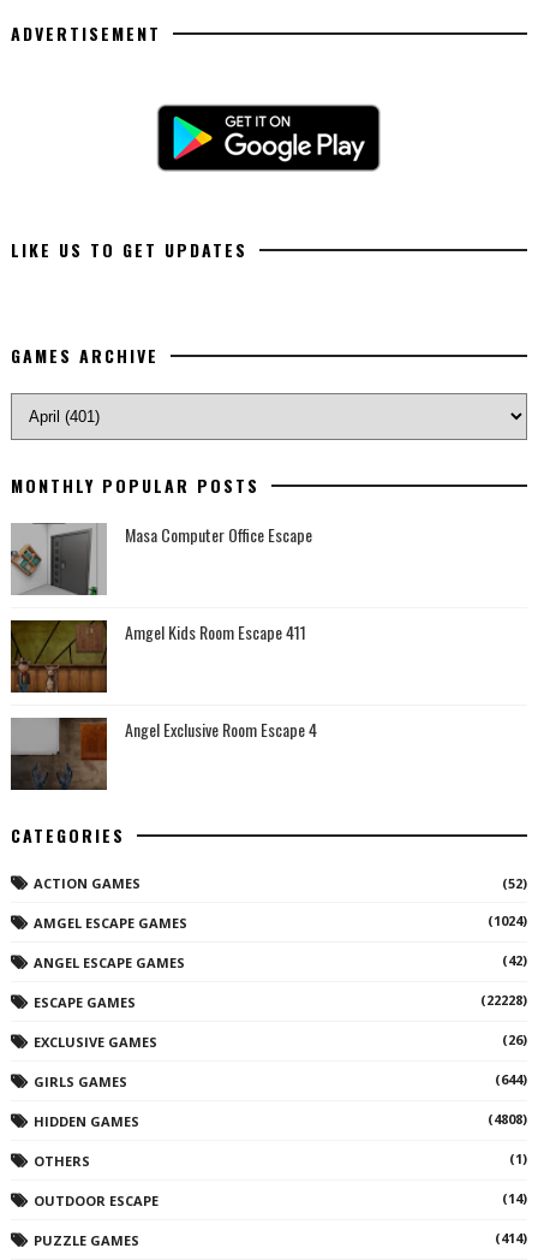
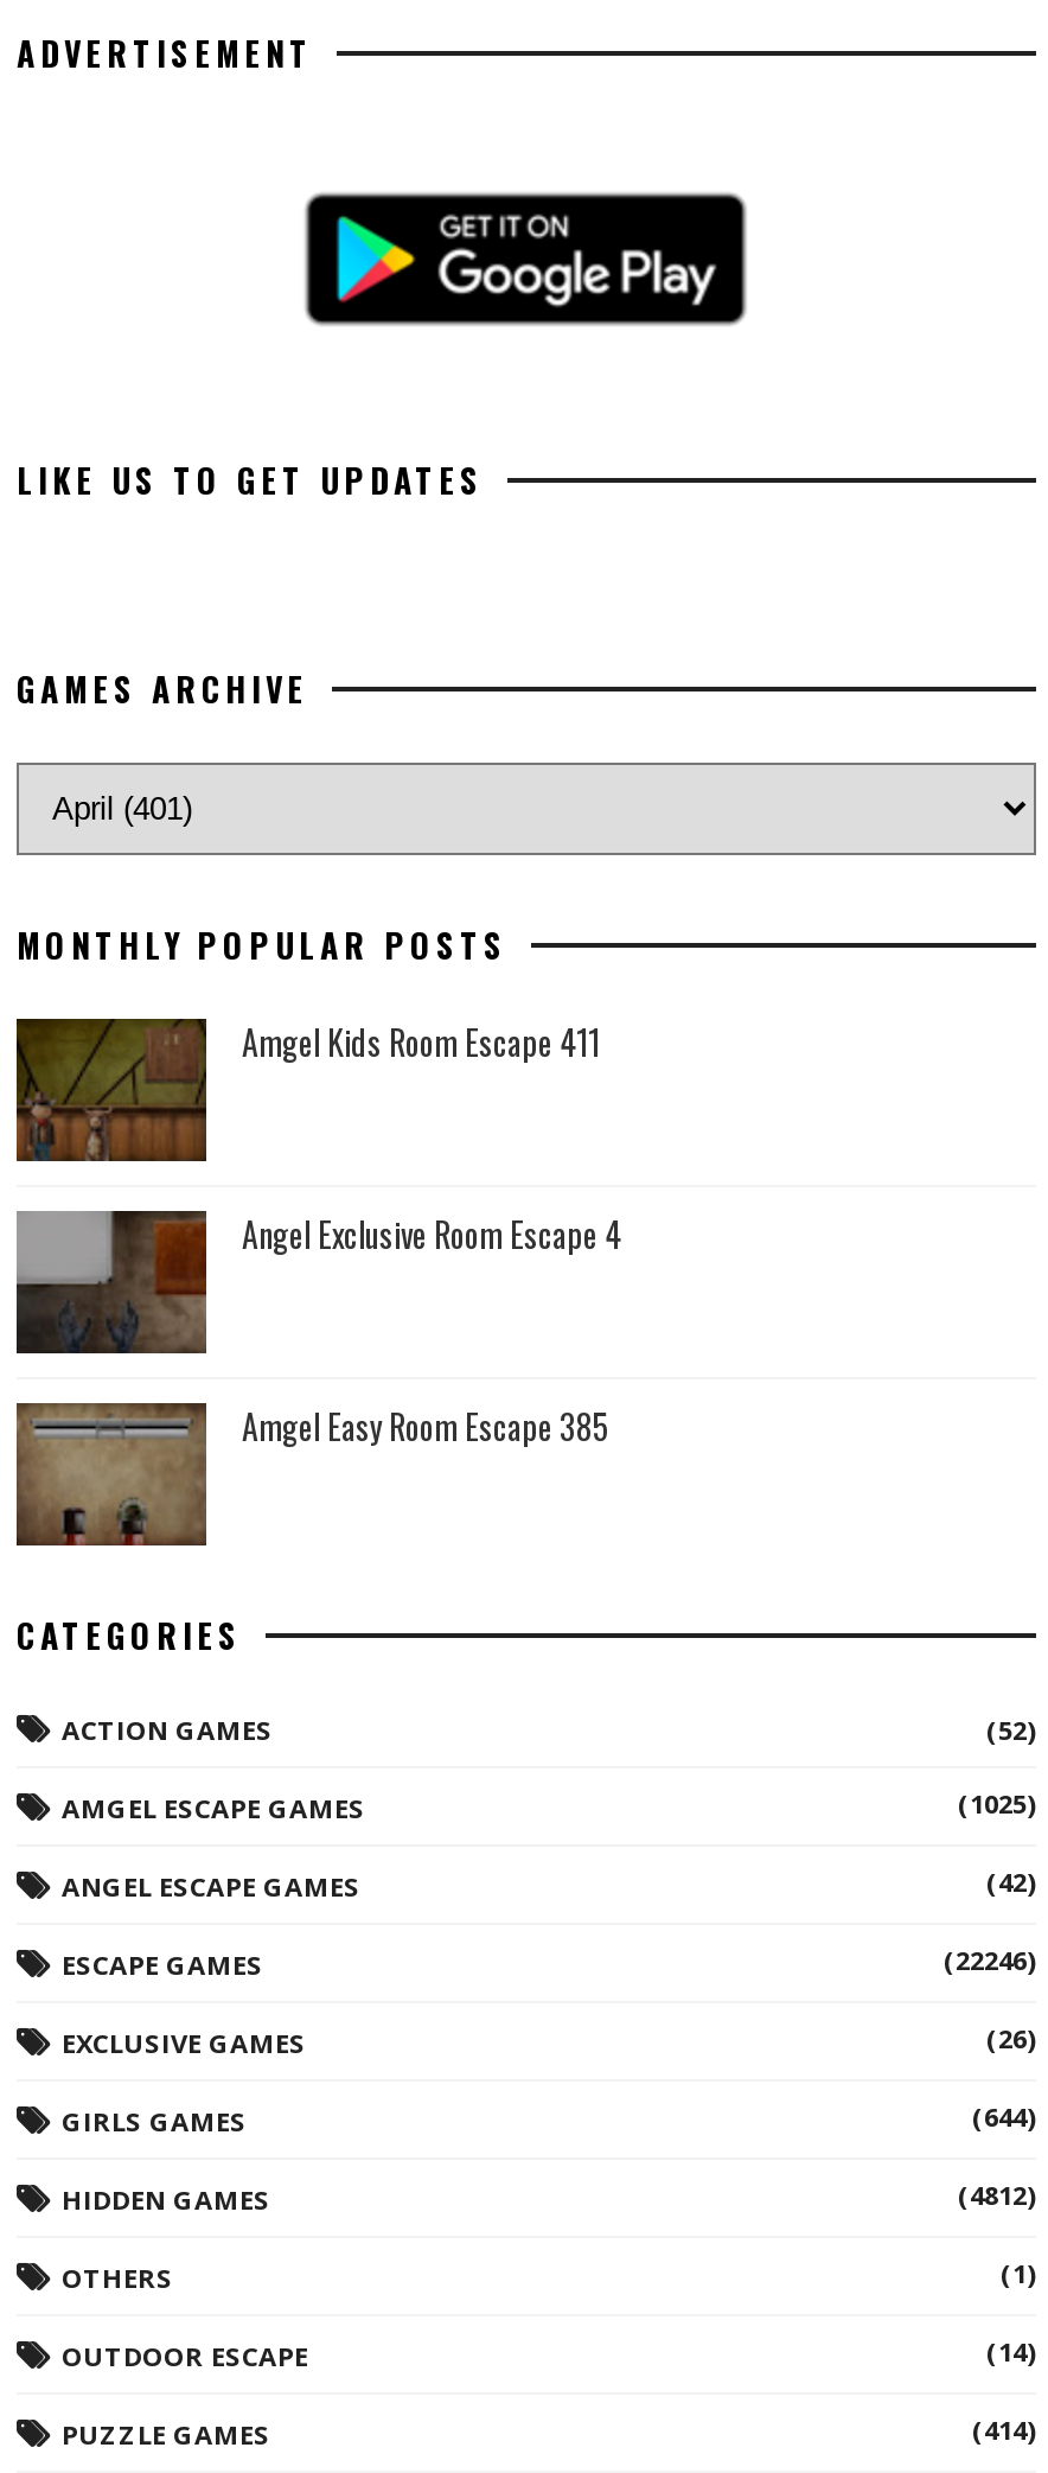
[10,522,312,595] [image] | Masa Computer Office Escape -> none
moved [10,620,317,742] -> [14,1017,621,1259]: [image] | Amgel Kids Room Escape 411 | Angel Exclusive Room Escape 4
moved [11,717,108,791] -> [17,1209,209,1356]: [image]
none -> [17,1402,609,1545] [image] | Amgel Easy Room Escape 385
[488,912,527,930] (1024) -> [958,1786,1036,1822] (1025)
[480,991,527,1009] (22228) -> [944,1943,1036,1978] (22246)
[488,1110,527,1128] (4808) -> [958,2177,1036,2213] (4812)

